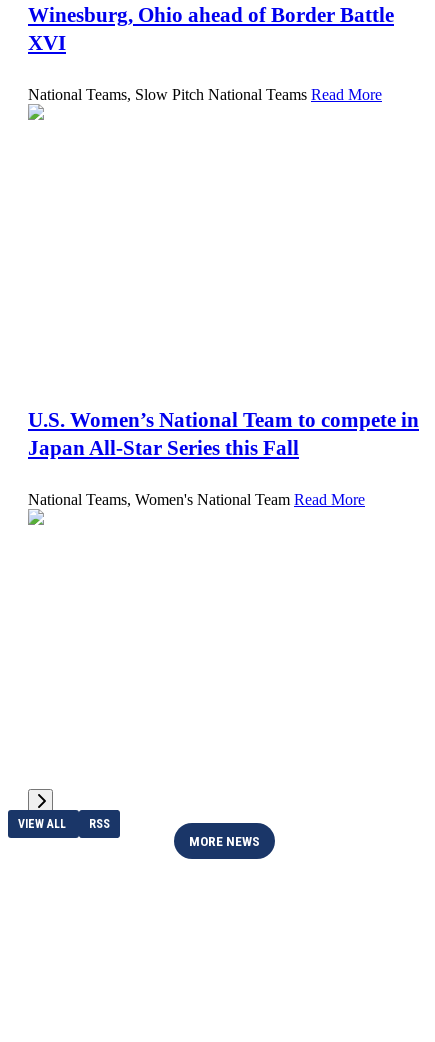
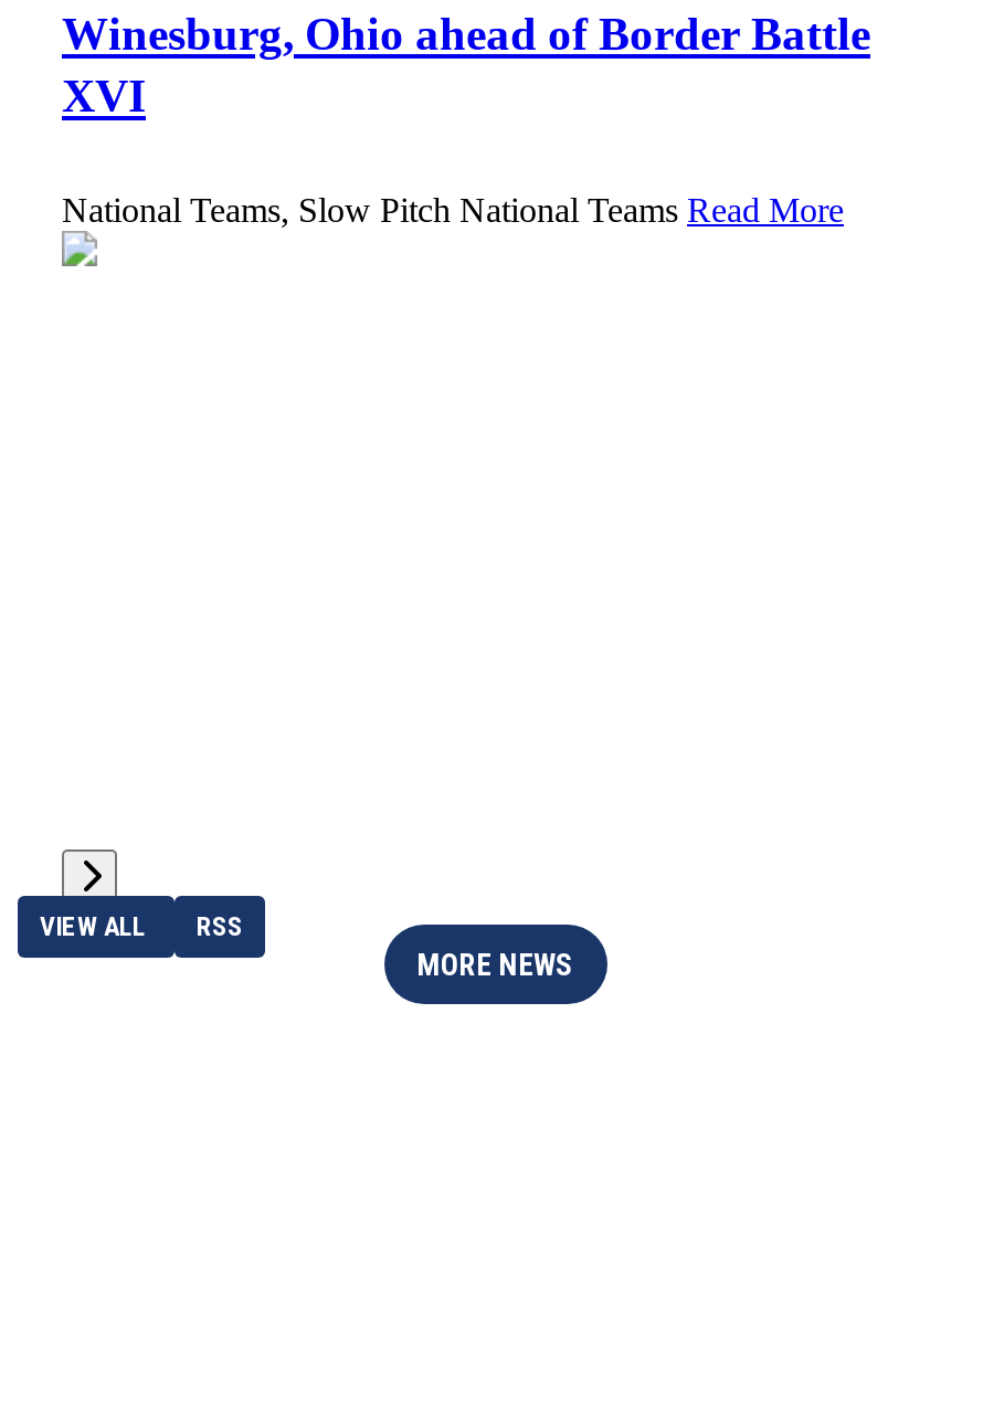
[28,408,419,508] U.S. Women’s National Team to compete in | Japan All-Star Series this Fall | National Teams, Women's National Team Read More -> none

